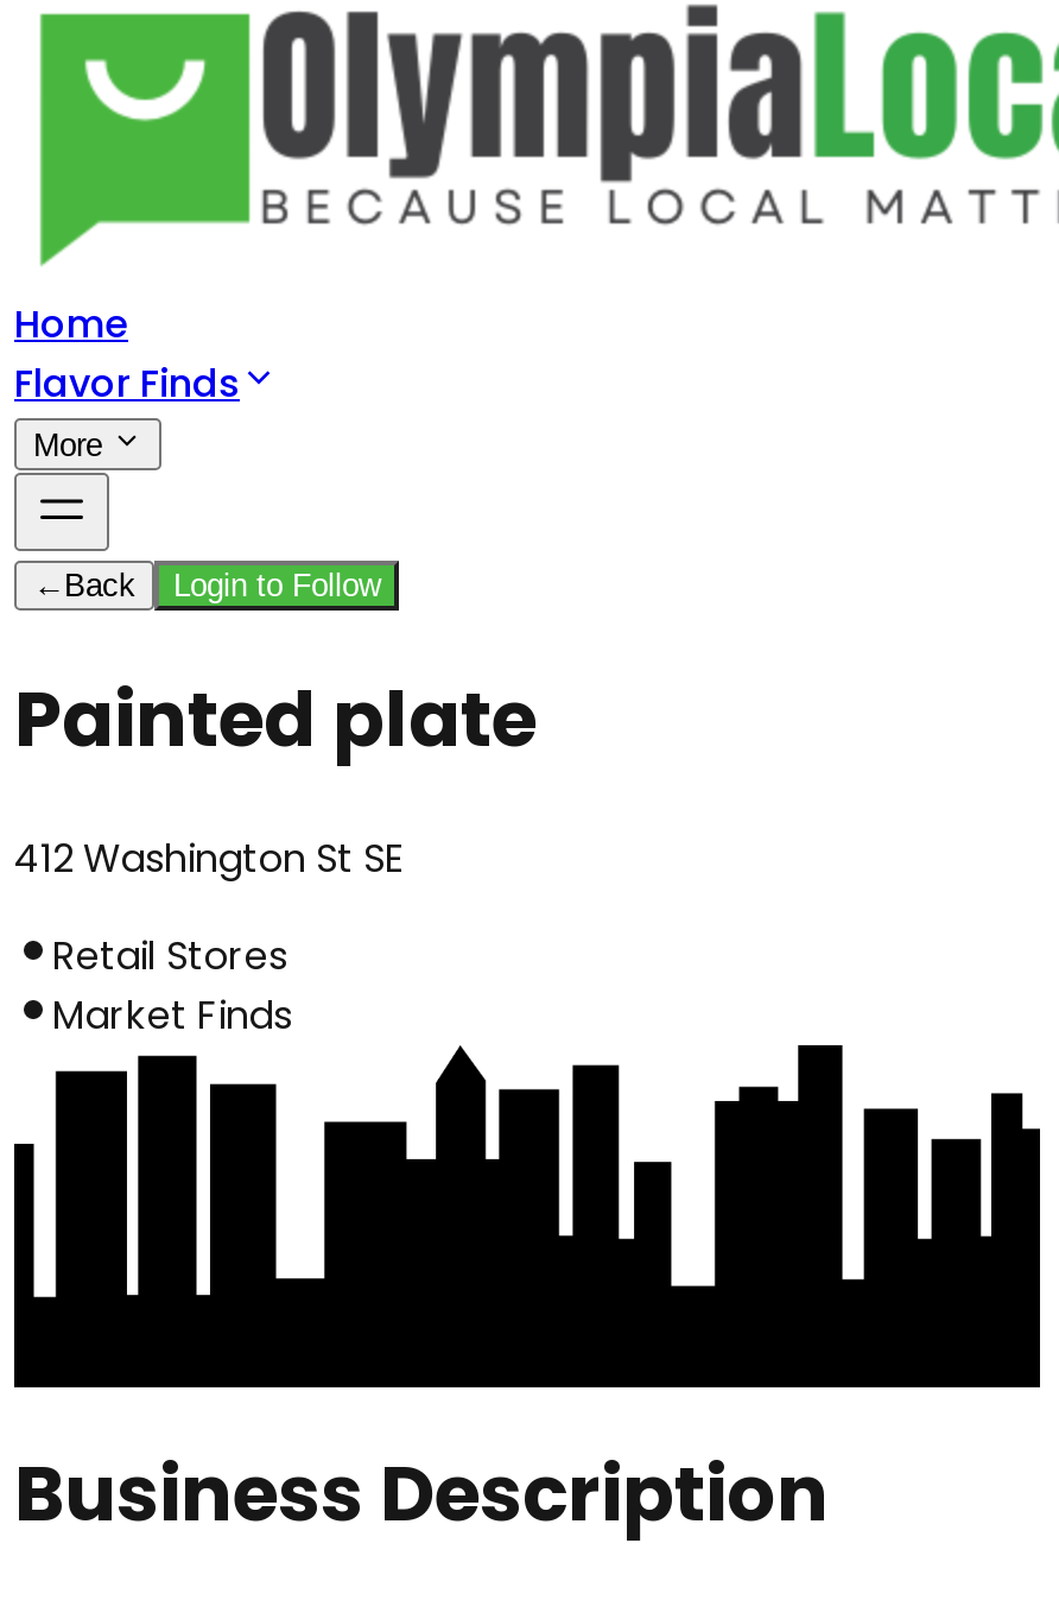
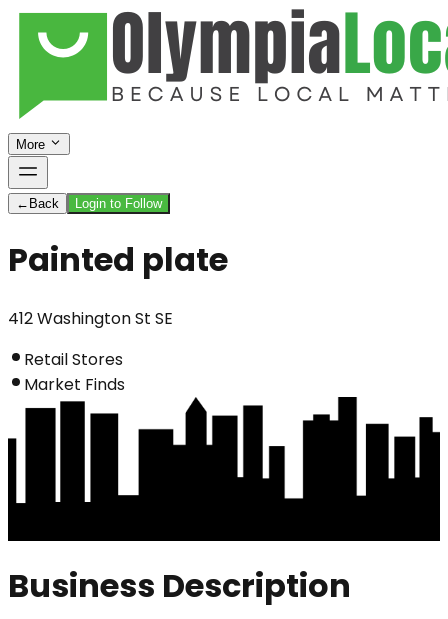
[14,297,240,411] Home | Flavor Finds -> none

